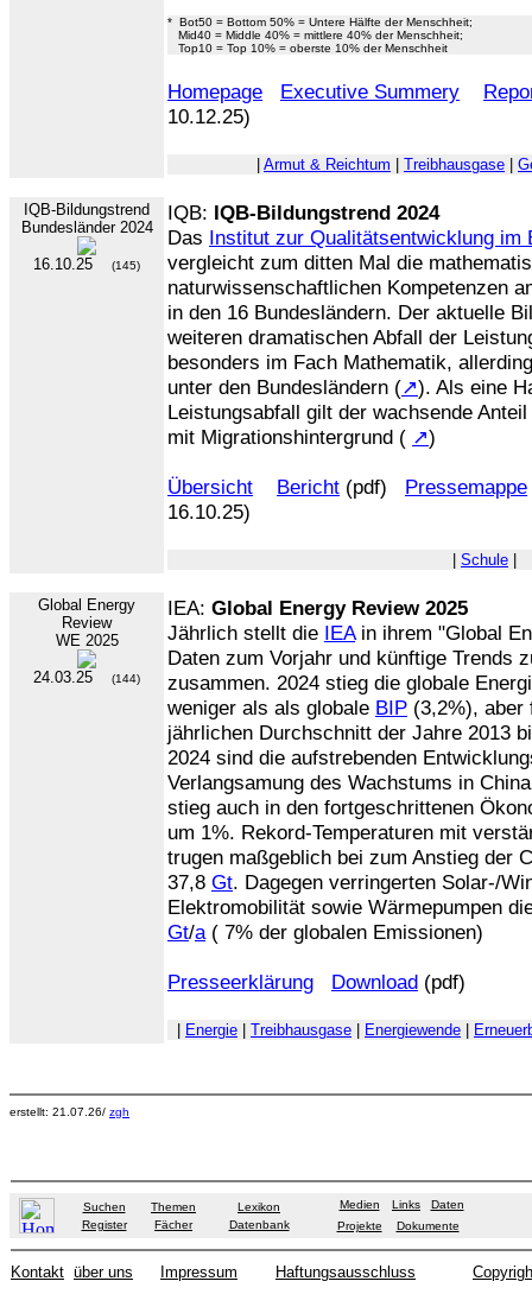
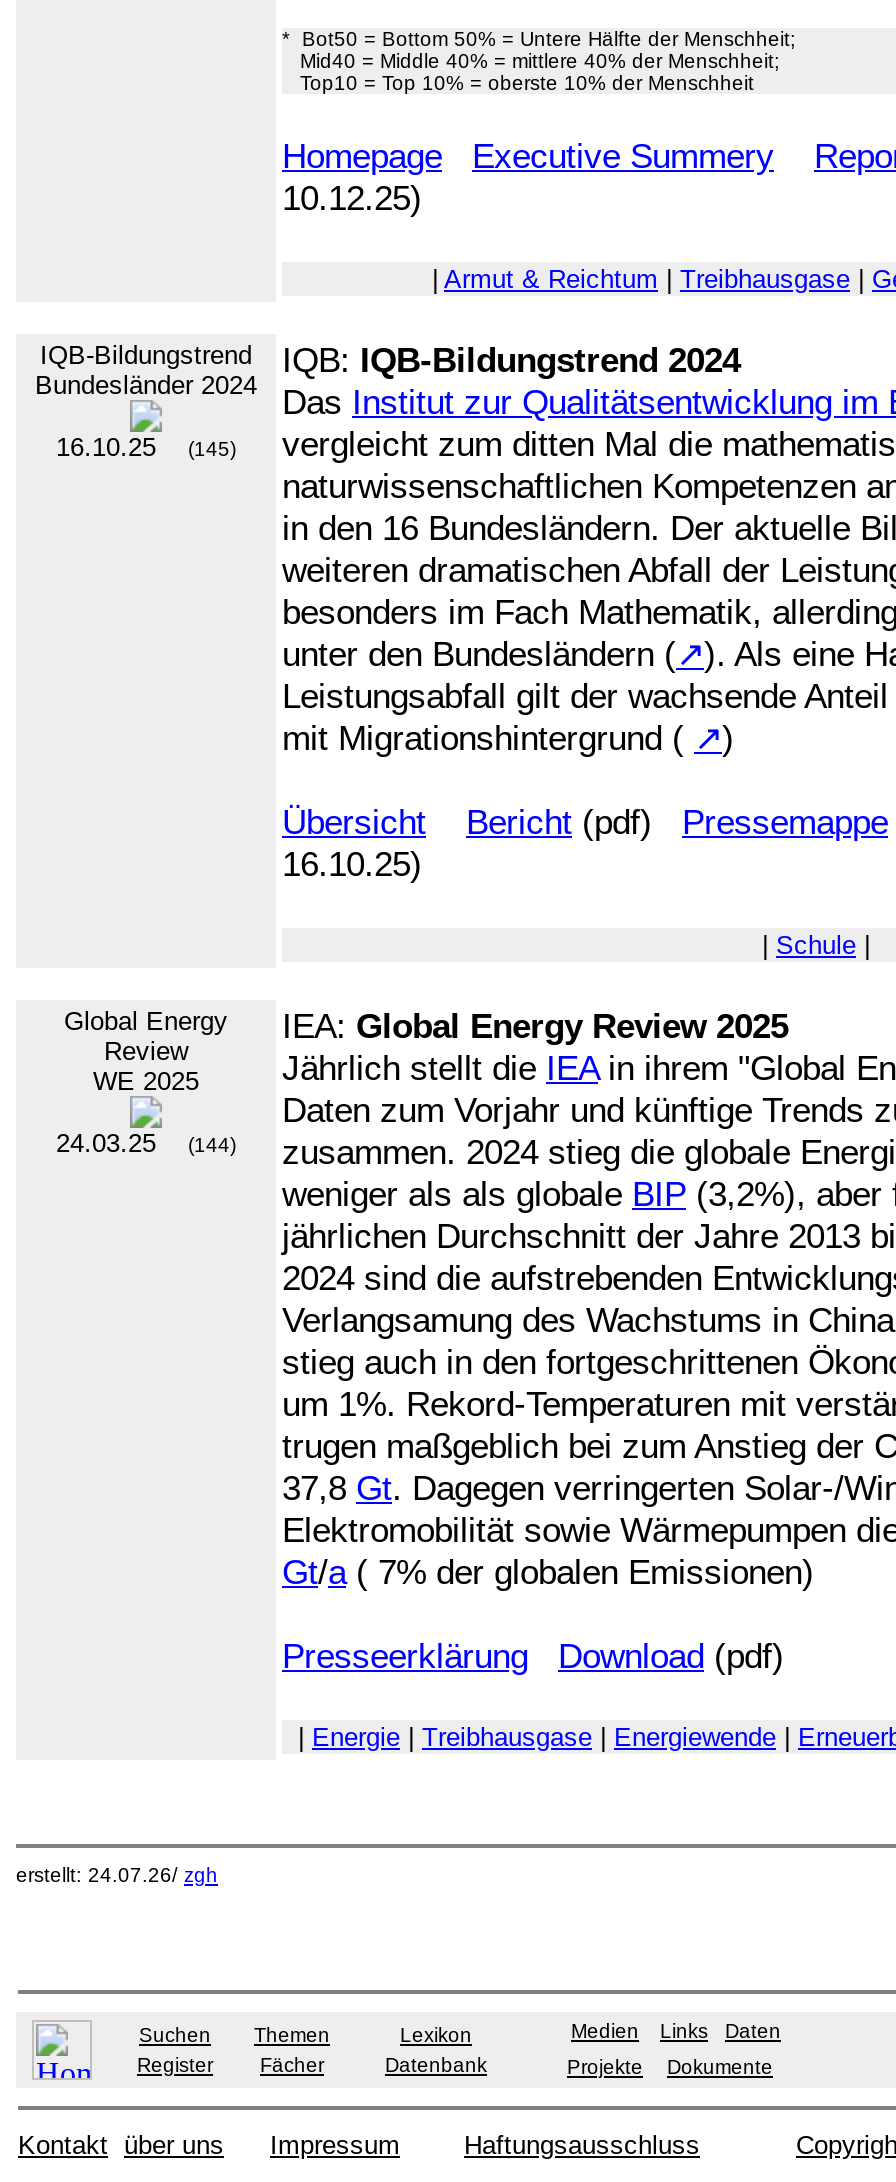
[9,1105,129,1118] erstellt: 21.07.26/ zgh -> [16,1864,218,1886] erstellt: 24.07.26/ zgh

